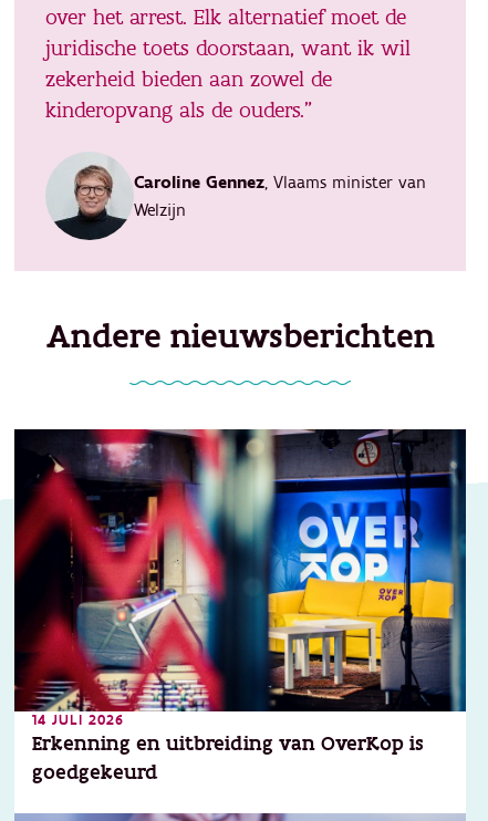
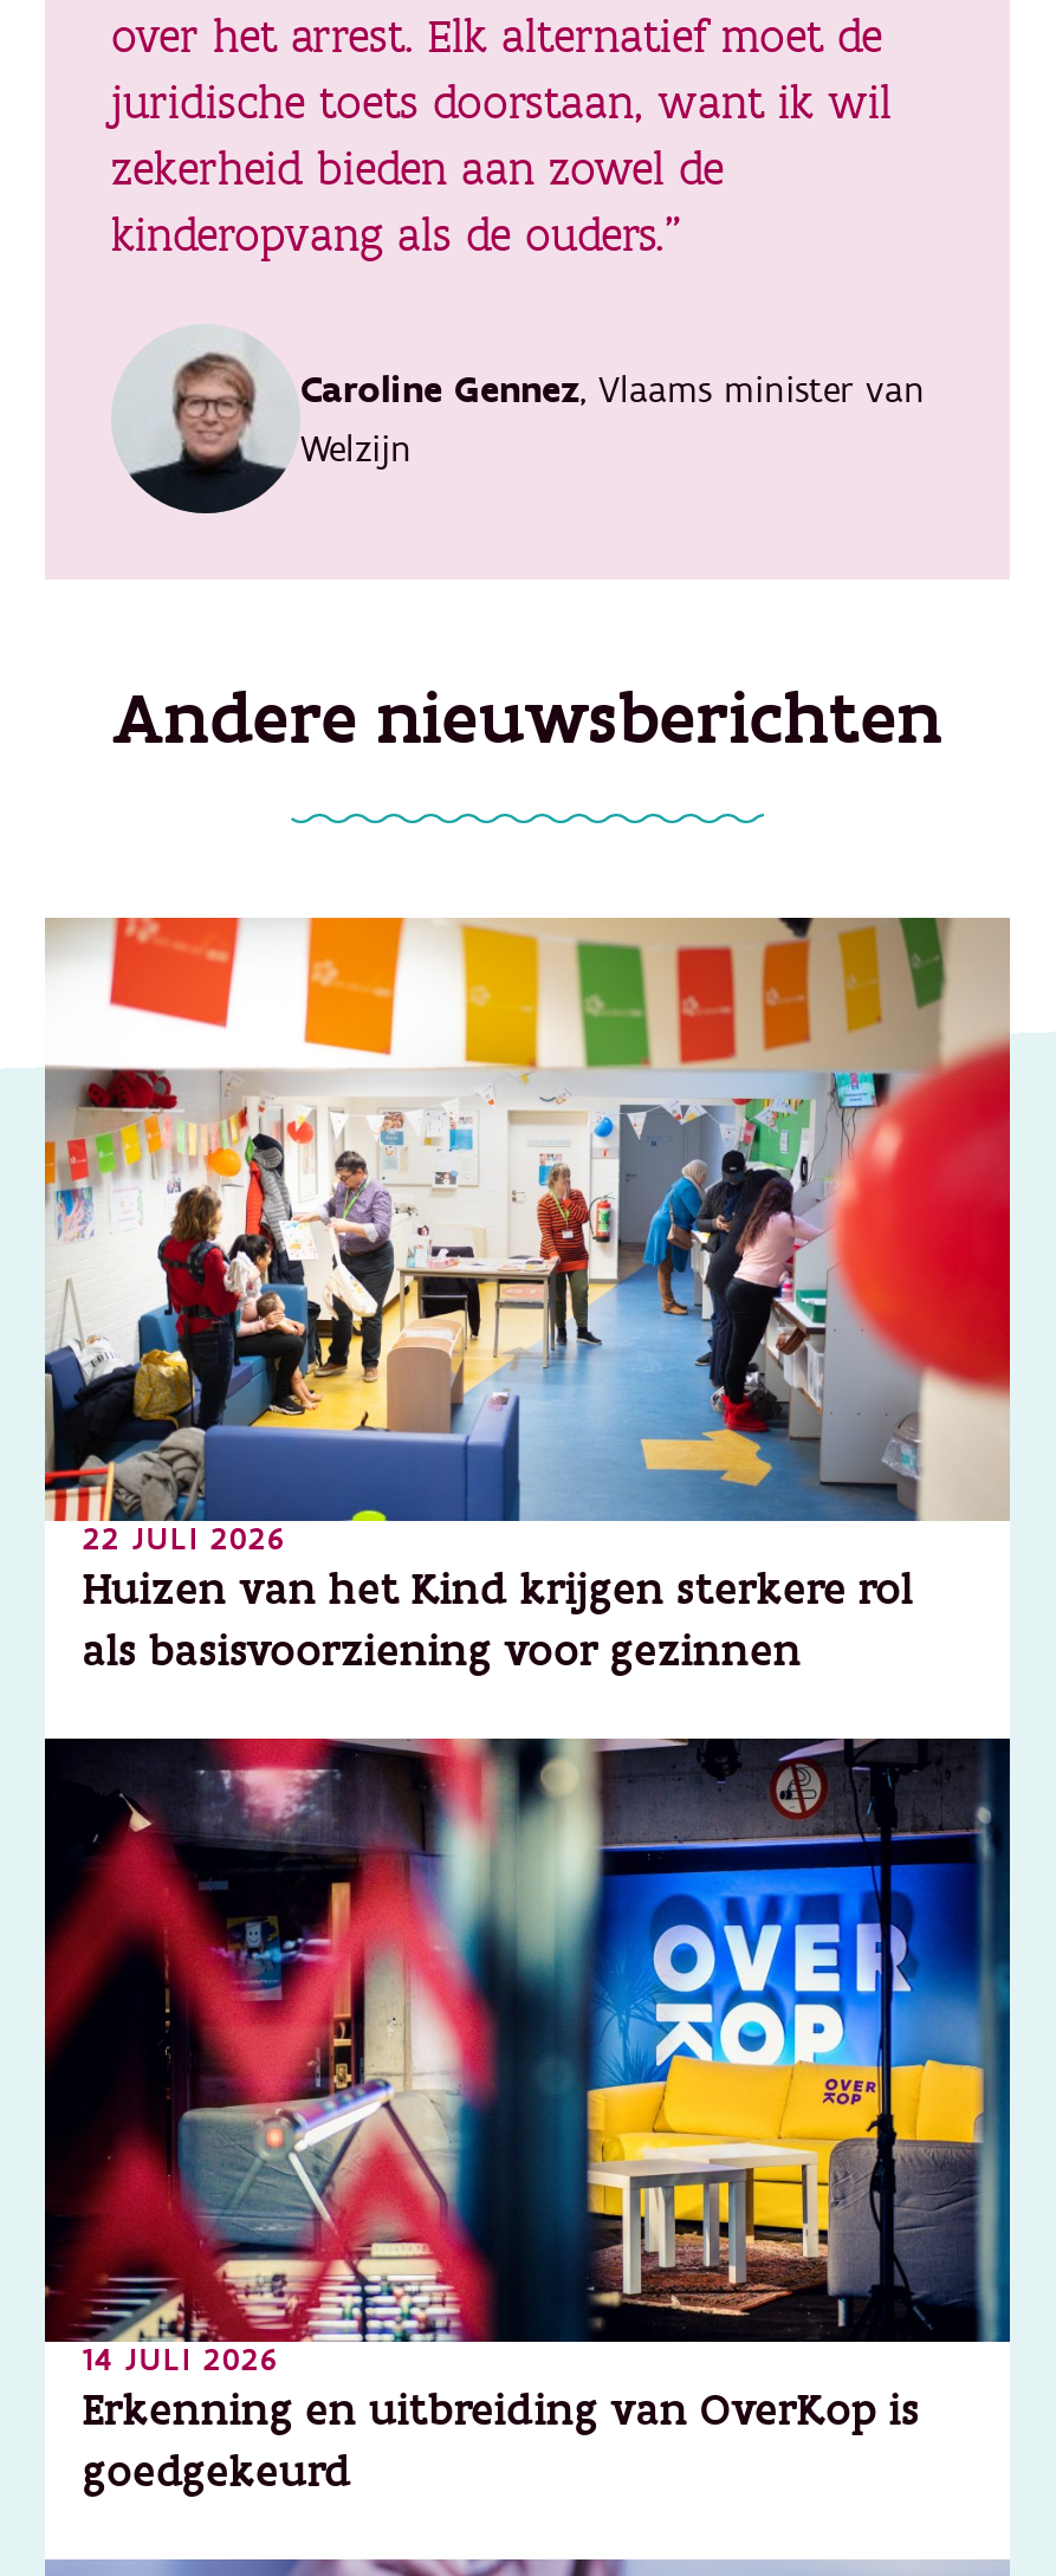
none -> [43,915,1012,1679] [image] | 22 JULI 2026 | Huizen van het Kind krijgen sterkere rol | als basisvoorziening voor gezinnen

